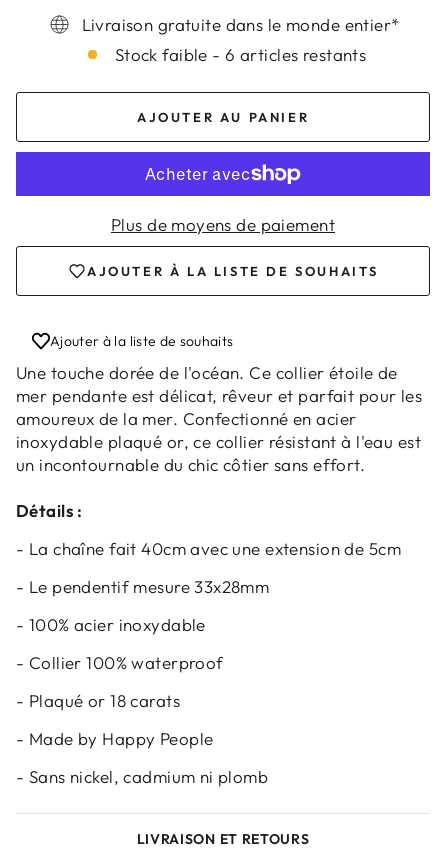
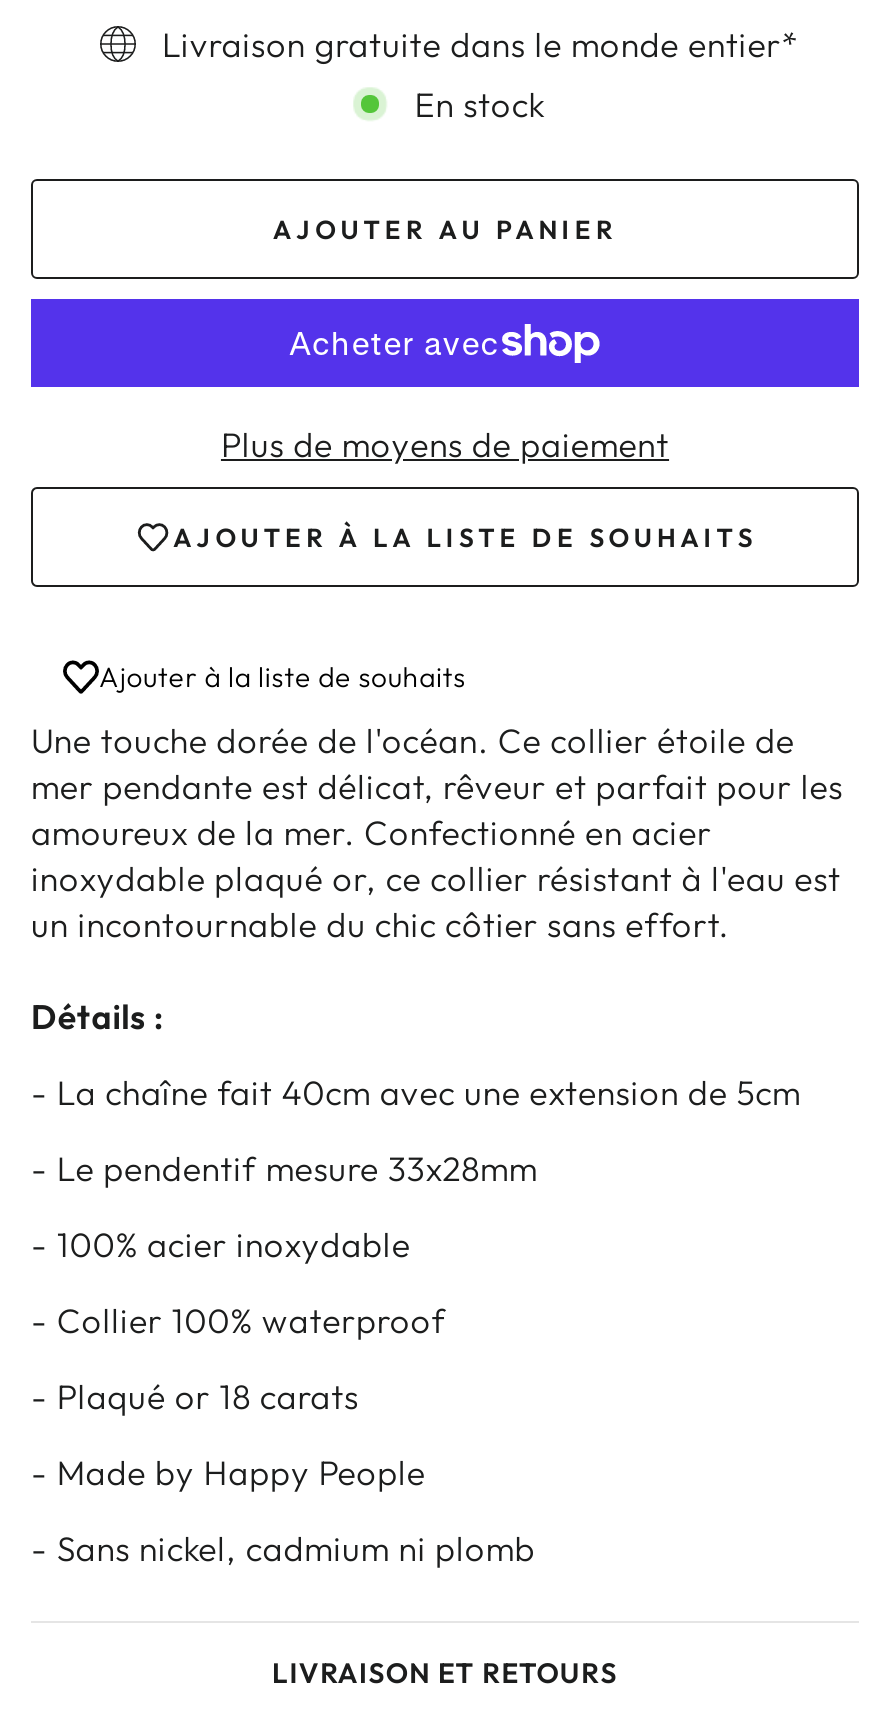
[115,44,366,65] Stock faible - 6 articles restants -> [415,83,545,125] En stock

